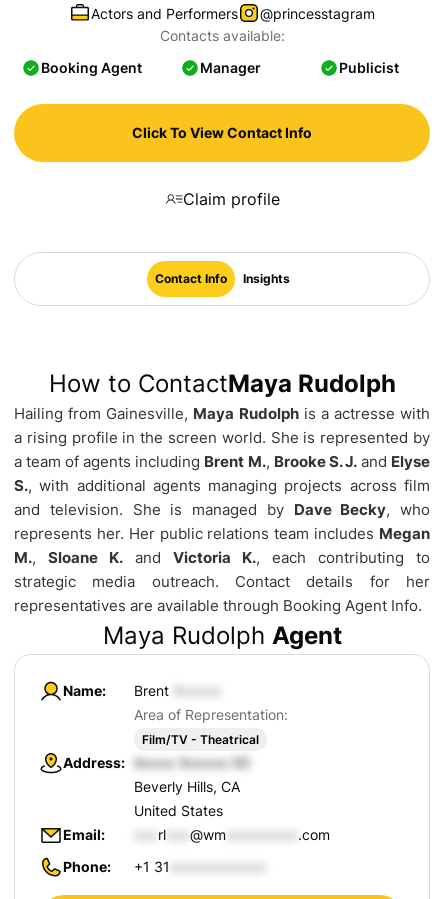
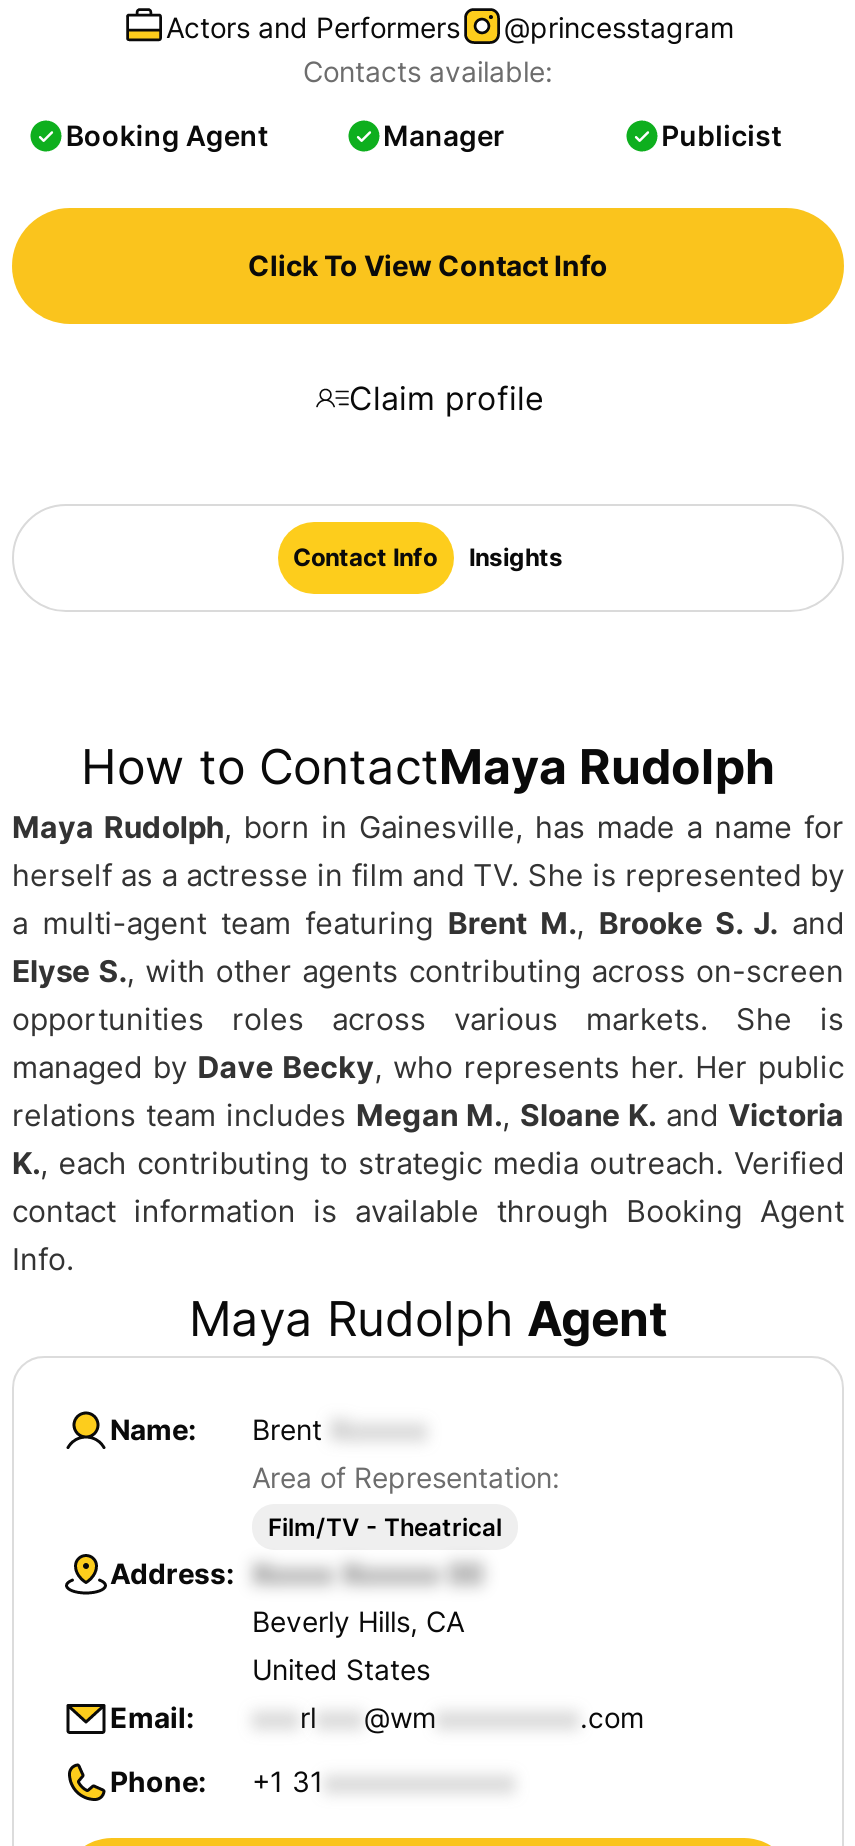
[14,404,430,615] Hailing from Gainesville, Maya Rudolph is a actresse with | a rising profile in the screen world. She is represented by | a team of agents including Brent M., Brooke S. J. and Elyse | S., with additional agents managing projects across film | and television. She is managed by Dave Becky, who | represents her. Her public relations team includes Megan | M., Sloane K. and Victoria K., each contributing to | strategic media outreach. Contact details for her | representatives are available through Booking Agent Info. -> [12,808,844,1278] Maya Rudolph, born in Gainesville, has made a name for | herself as a actresse in film and TV. She is represented by | a multi-agent team featuring Brent M., Brooke S. J. and | Elyse S., with other agents contributing across on-screen | opportunities roles across various markets. She is | managed by Dave Becky, who represents her. Her public | relations team includes Megan M., Sloane K. and Victoria | K., each contributing to strategic media outreach. Verified | contact information is available through Booking Agent | Info.

